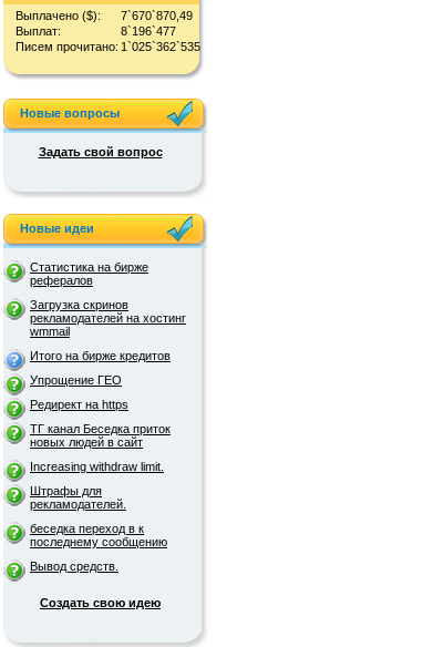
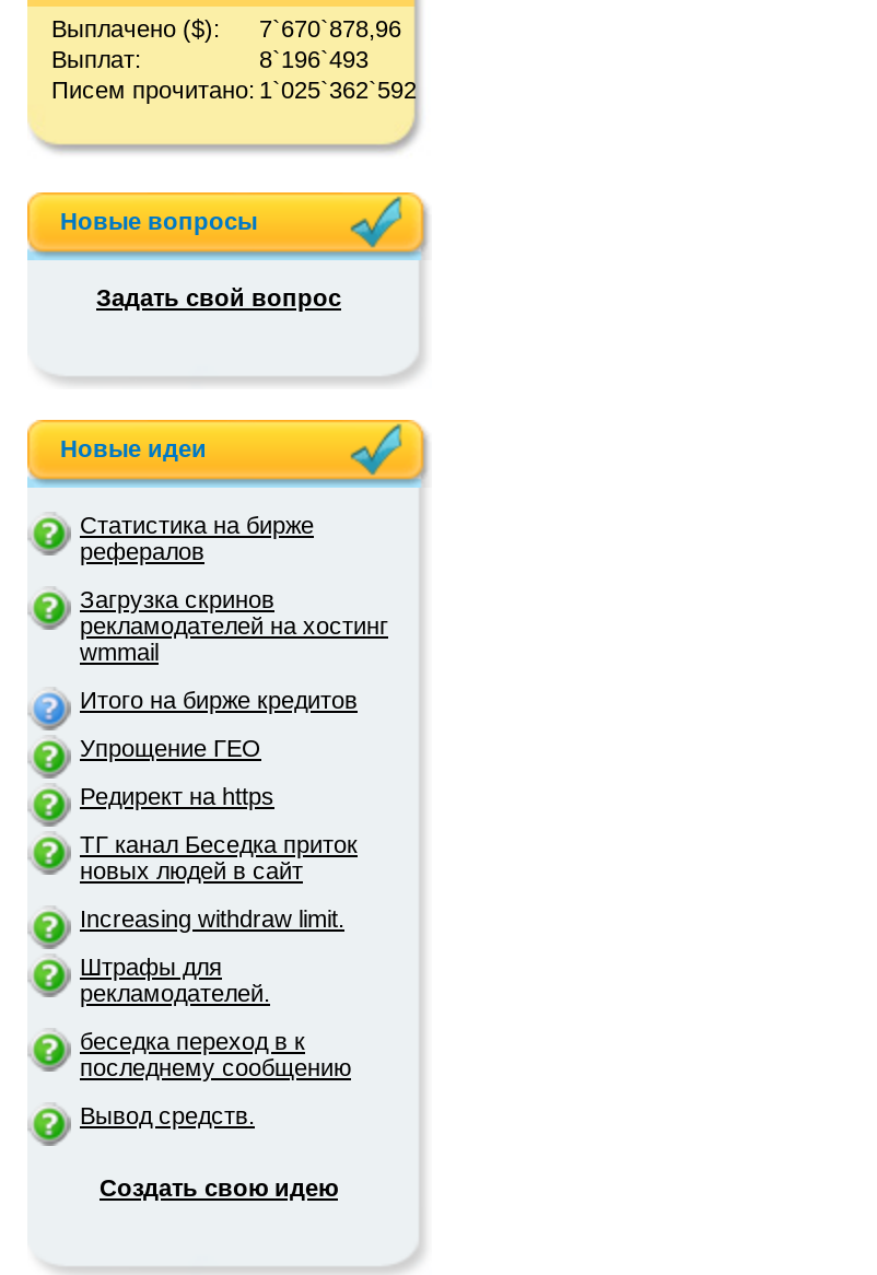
[16,9,193,22] Выплачено ($): 7`670`870,49 -> [51,15,401,42] Выплачено ($): 7`670`878,96
[121,24,176,38] 8`196`477 -> [259,46,369,72] 8`196`493
[16,40,200,53] Писем прочитано: 1`025`362`535 -> [51,77,417,103] Писем прочитано: 1`025`362`592

